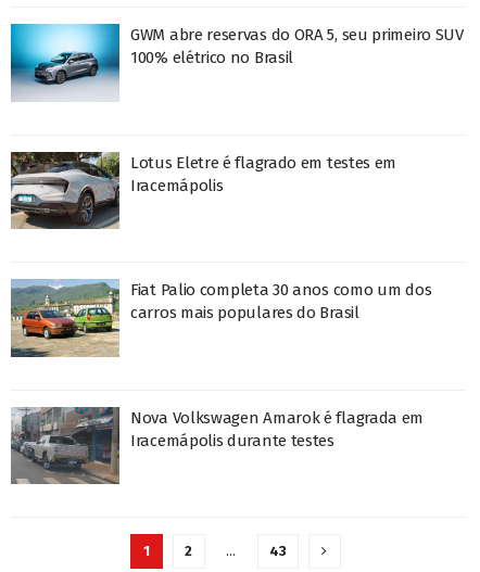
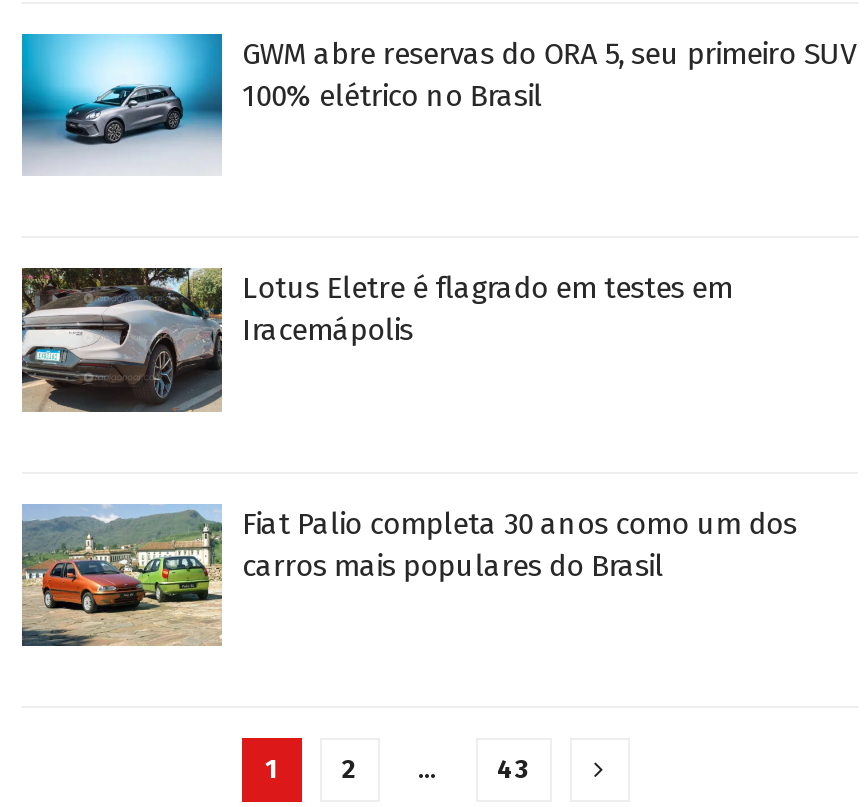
[11,406,424,484] [image] | Nova Volkswagen Amarok é flagrada em | Iracemápolis durante testes -> none

